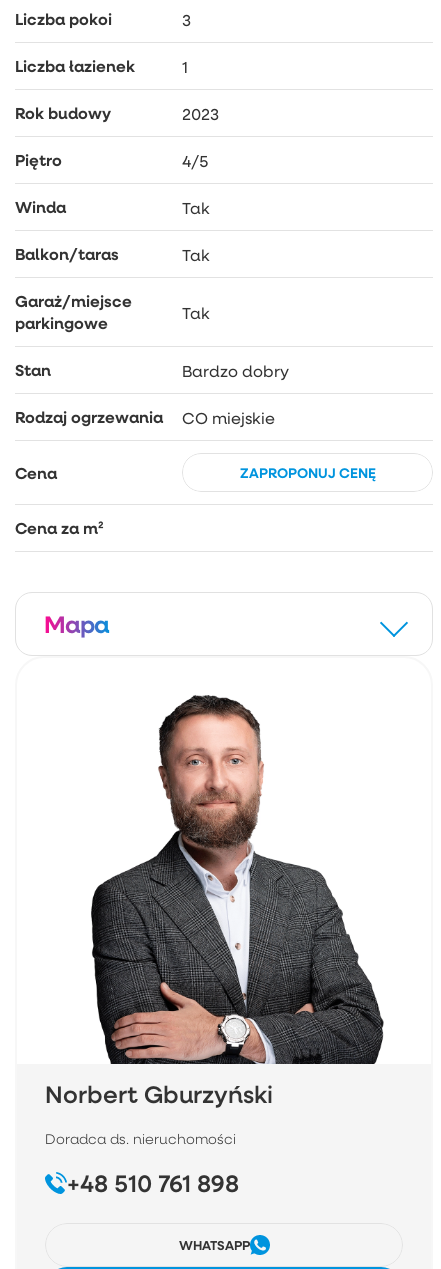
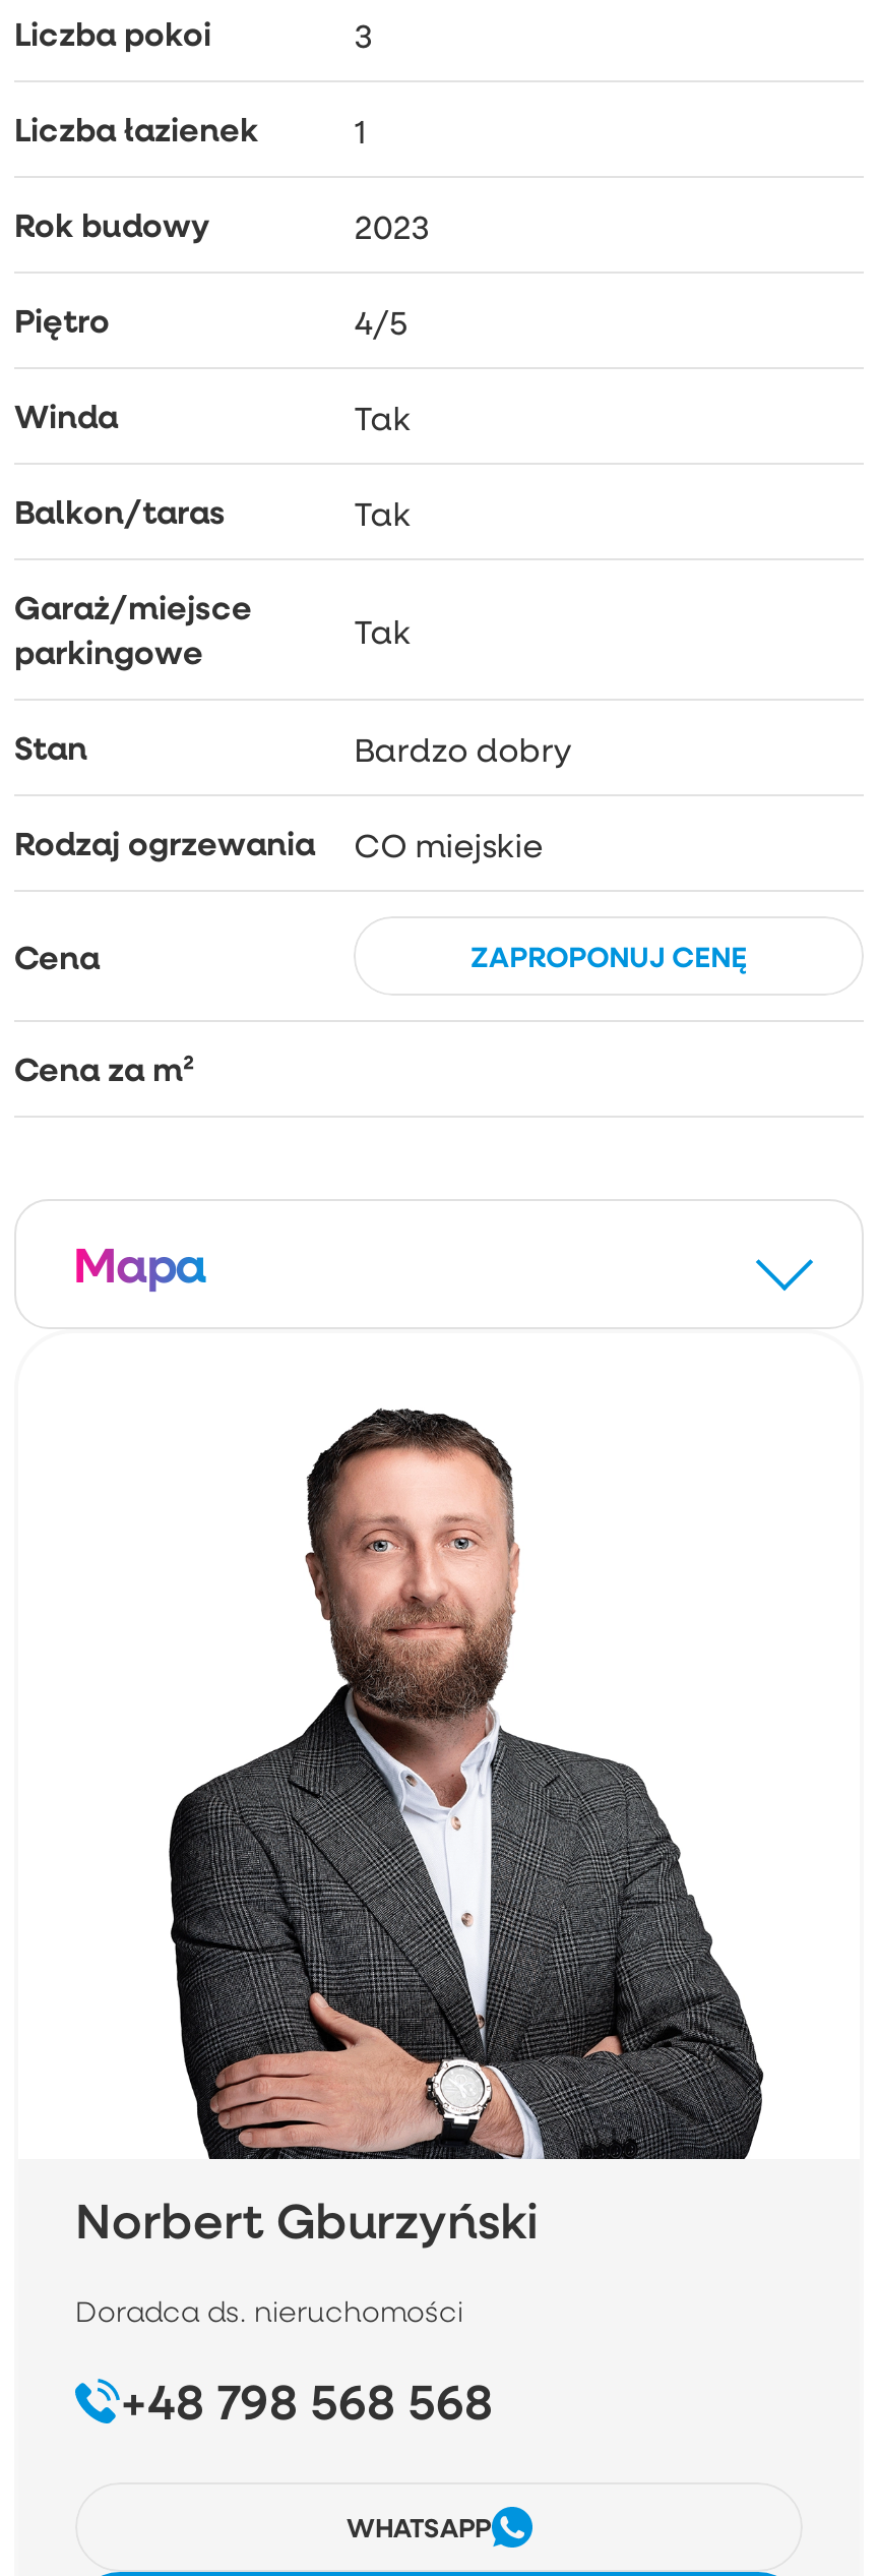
[67,1167,239,1199] +48 510 761 898 -> [121,2369,493,2434] +48 798 568 568

